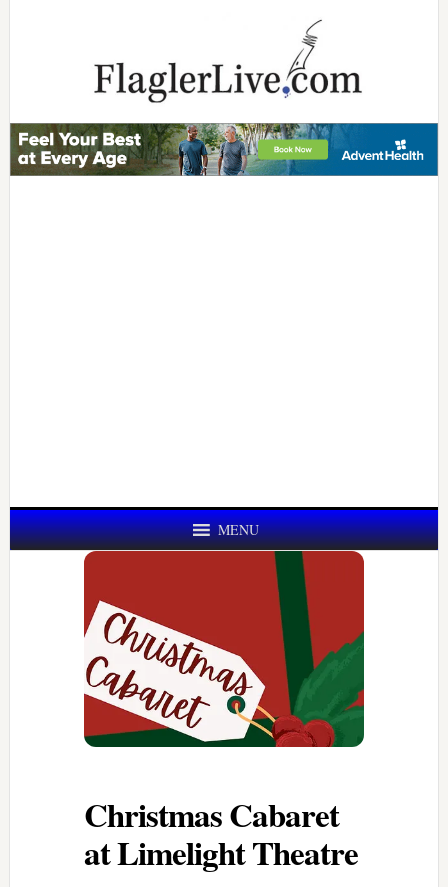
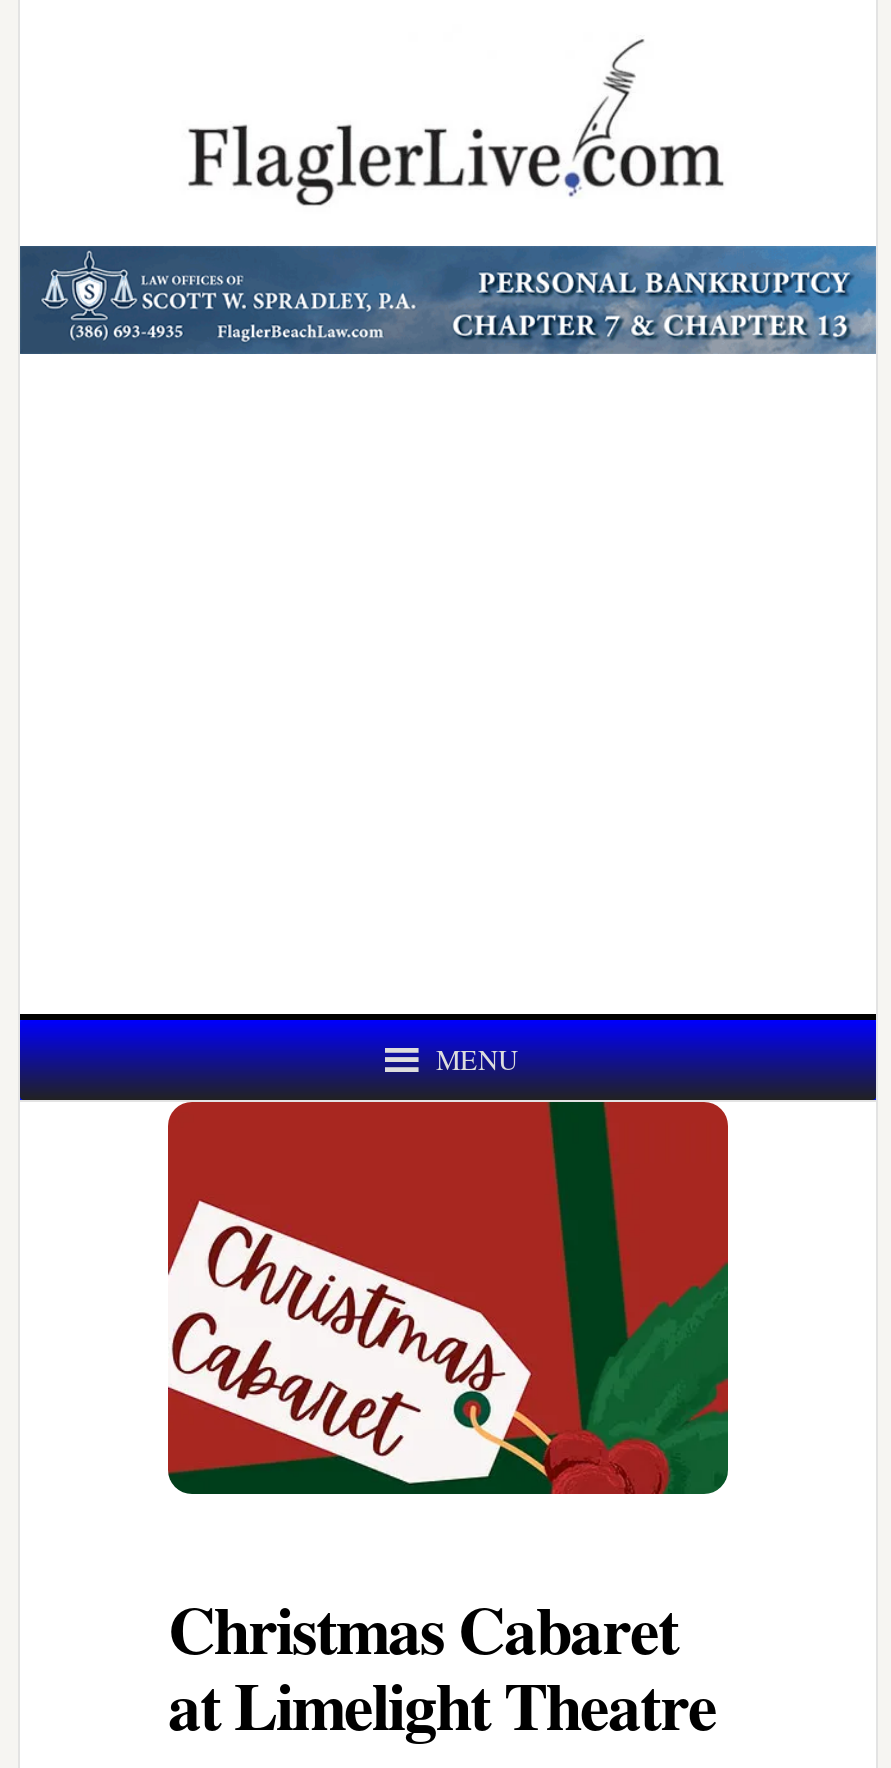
[10,123,438,176] [image] -> [20,246,876,354] [image]

